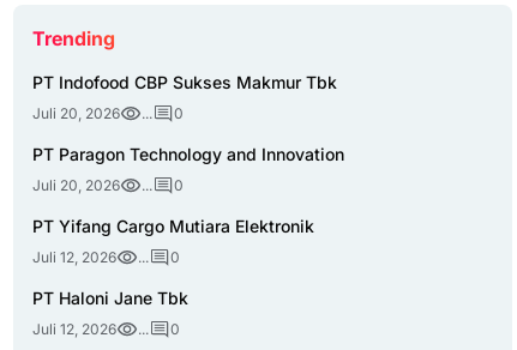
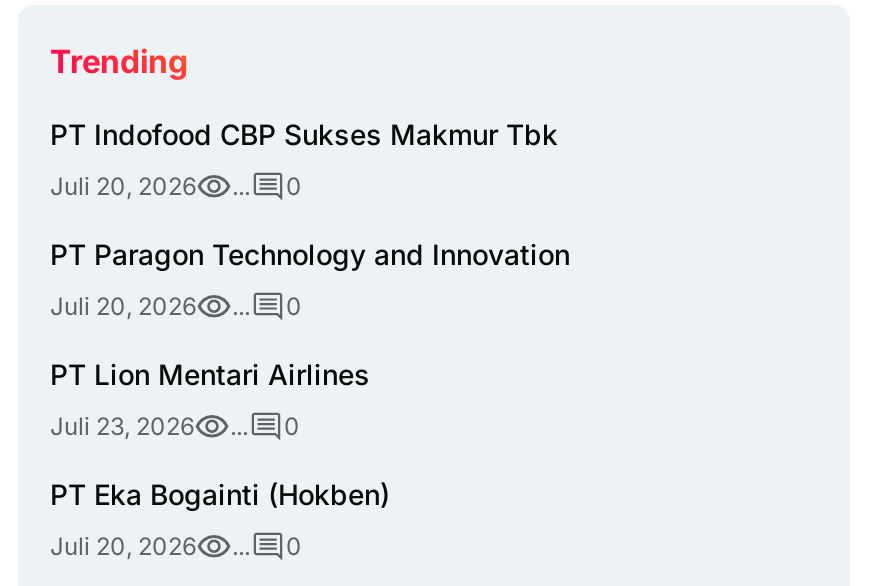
[32,216,314,236] PT Yifang Cargo Mutiara Elektronik -> [50,357,370,391] PT Lion Mentari Airlines
[32,248,116,266] Juli 12, 2026 -> [50,411,194,441] Juli 23, 2026
[32,288,188,308] PT Haloni Jane Tbk -> [50,477,390,511] PT Eka Bogainti (Hokben)
[32,320,116,338] Juli 12, 2026 -> [50,531,196,561] Juli 20, 2026

